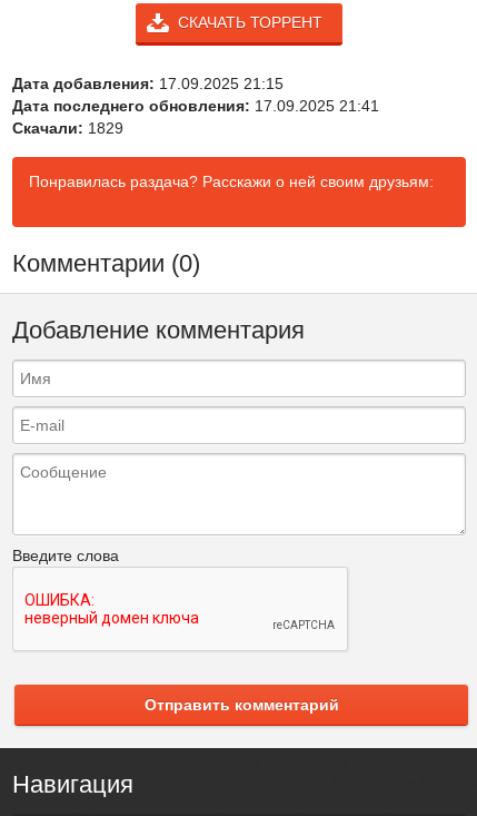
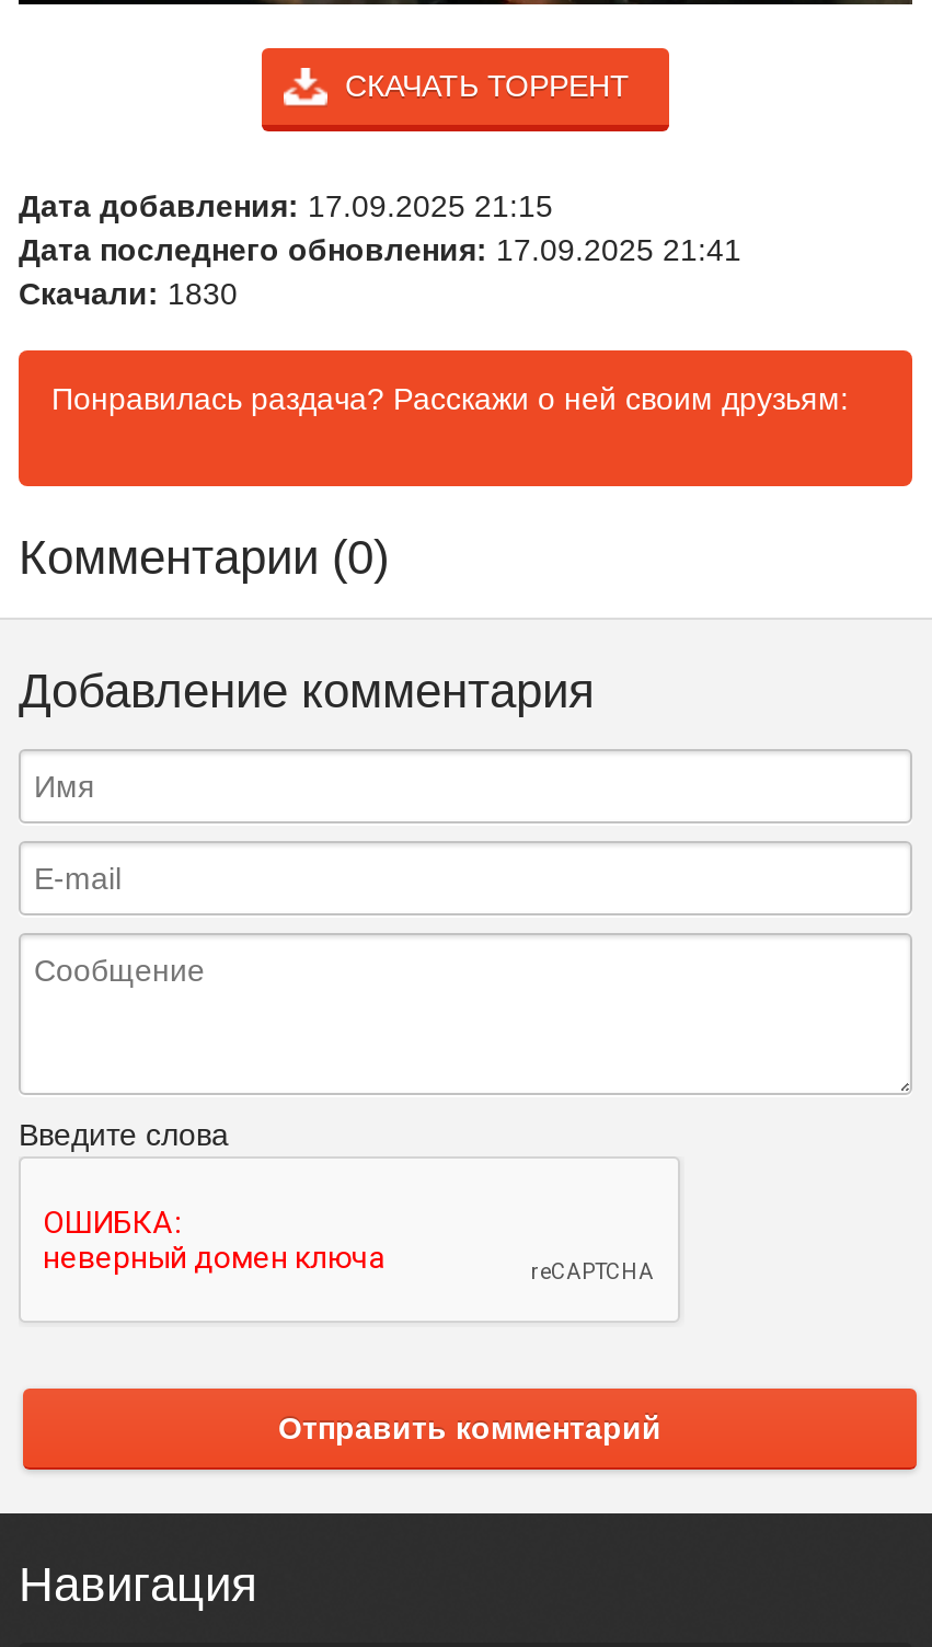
[12,119,123,137] Скачали: 1829 -> [19,276,238,311] Скачали: 1830

